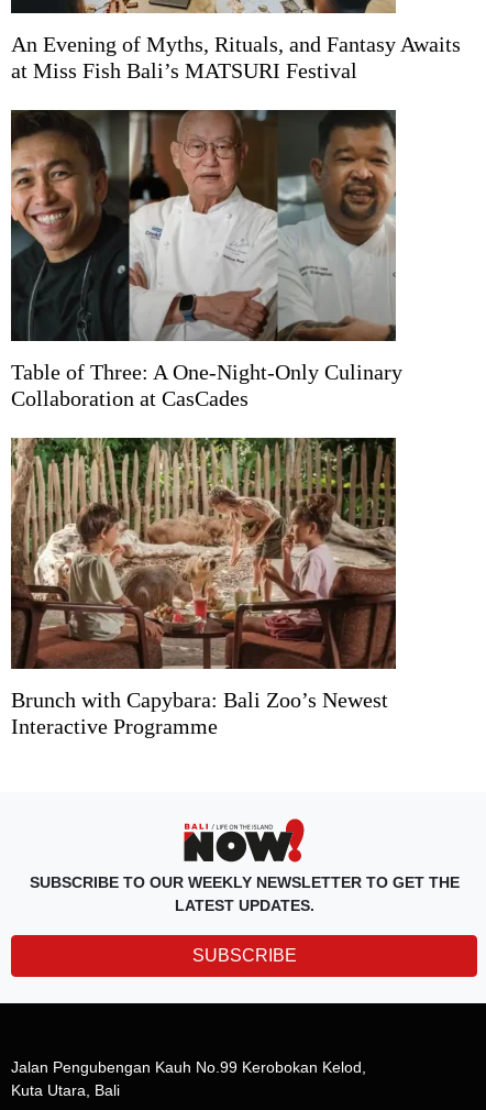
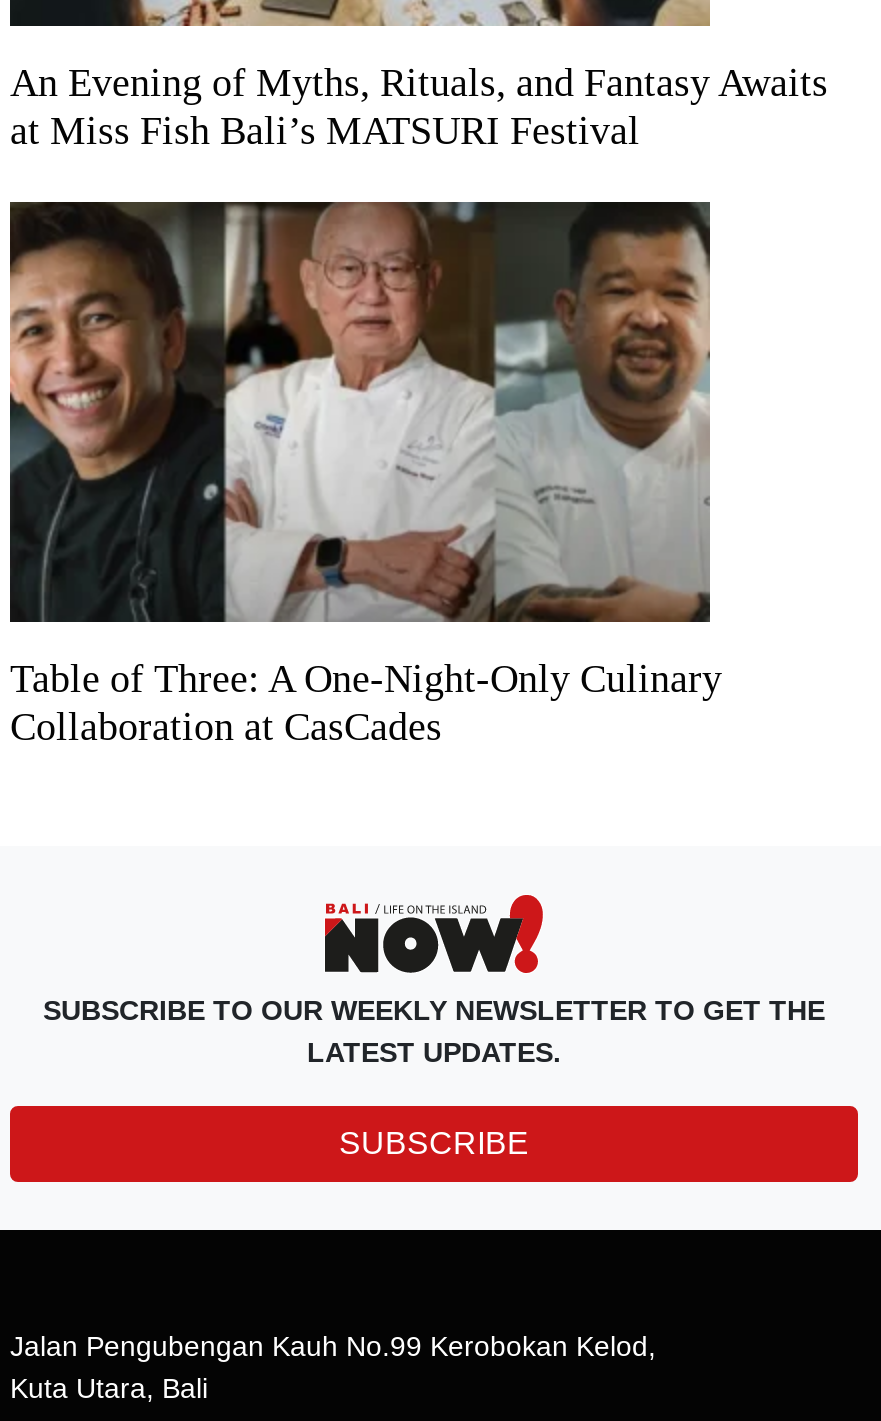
[10,437,396,739] [image] | Brunch with Capybara: Bali Zoo’s Newest | Interactive Programme -> none

